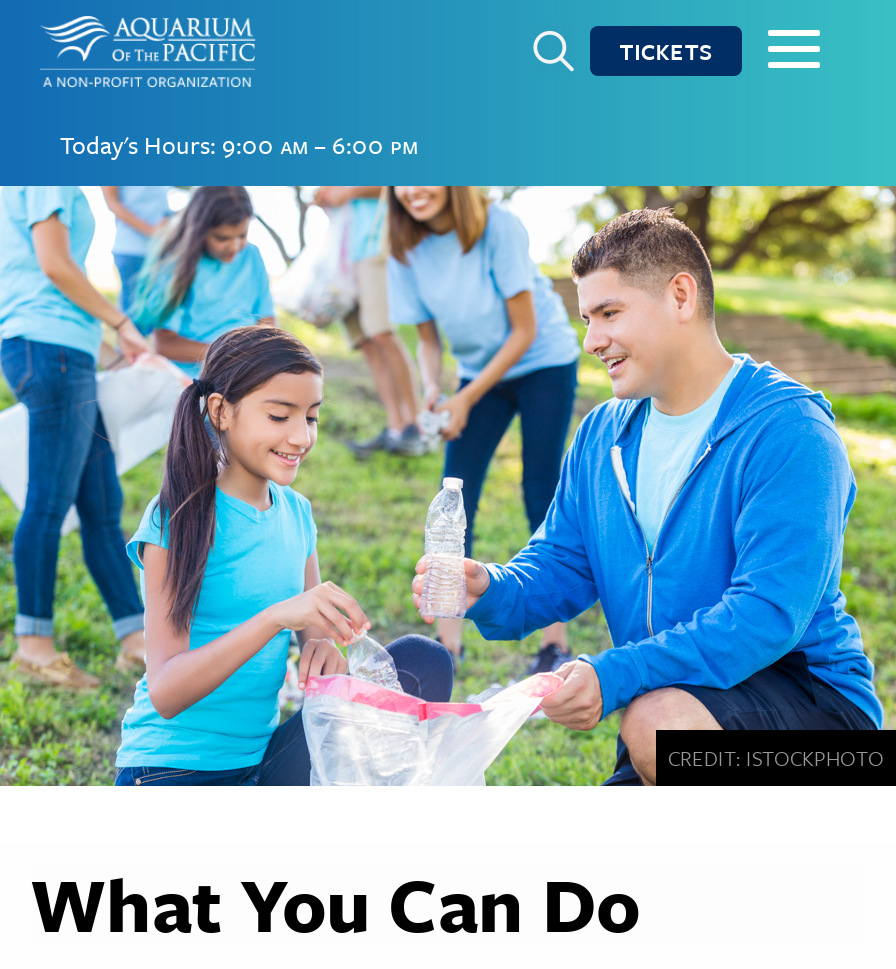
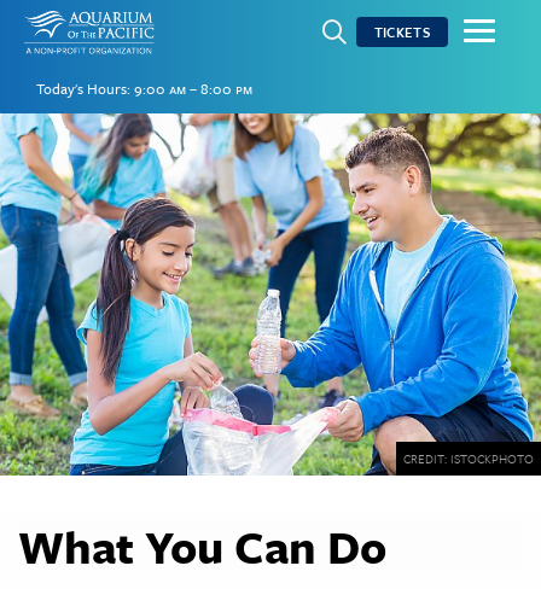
[60,126,418,162] Today's Hours: 9:00 am – 6:00 pm -> [36,77,252,99] Today's Hours: 9:00 am – 8:00 pm

